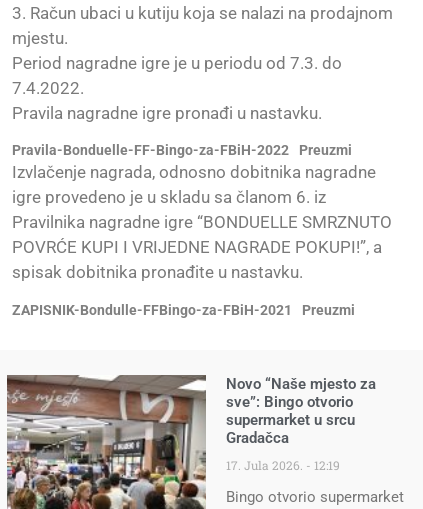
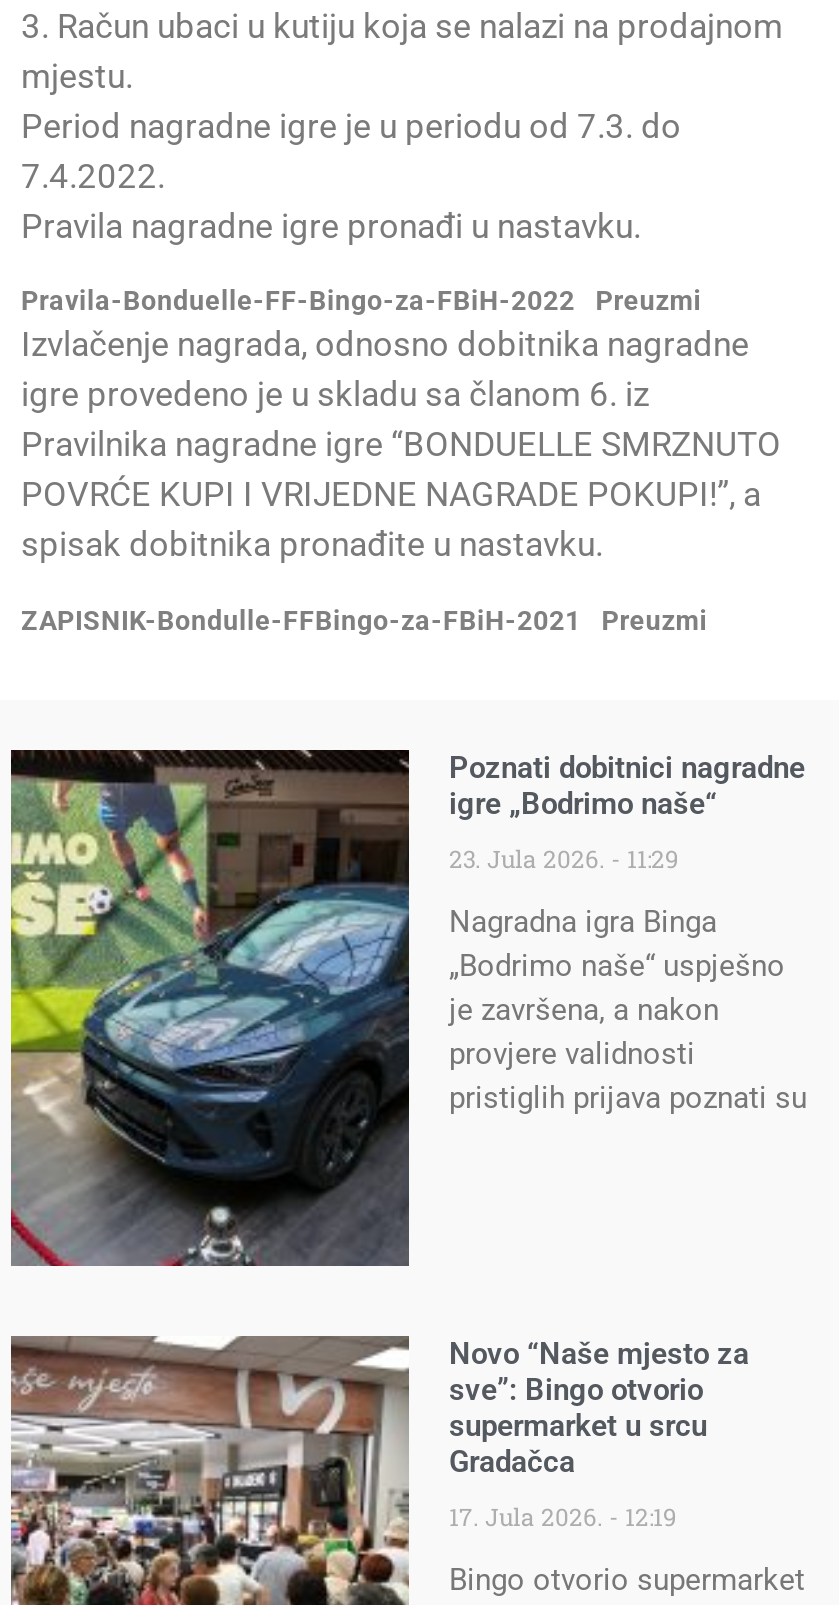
none -> [9,748,807,1268] [image] | Poznati dobitnici nagradne | igre „Bodrimo naše“ | 23. Jula 2026. 11:29 | Nagradna igra Binga | „Bodrimo naše“ uspješno | je završena, a nakon | provjere validnosti | pristiglih prijava poznati su

